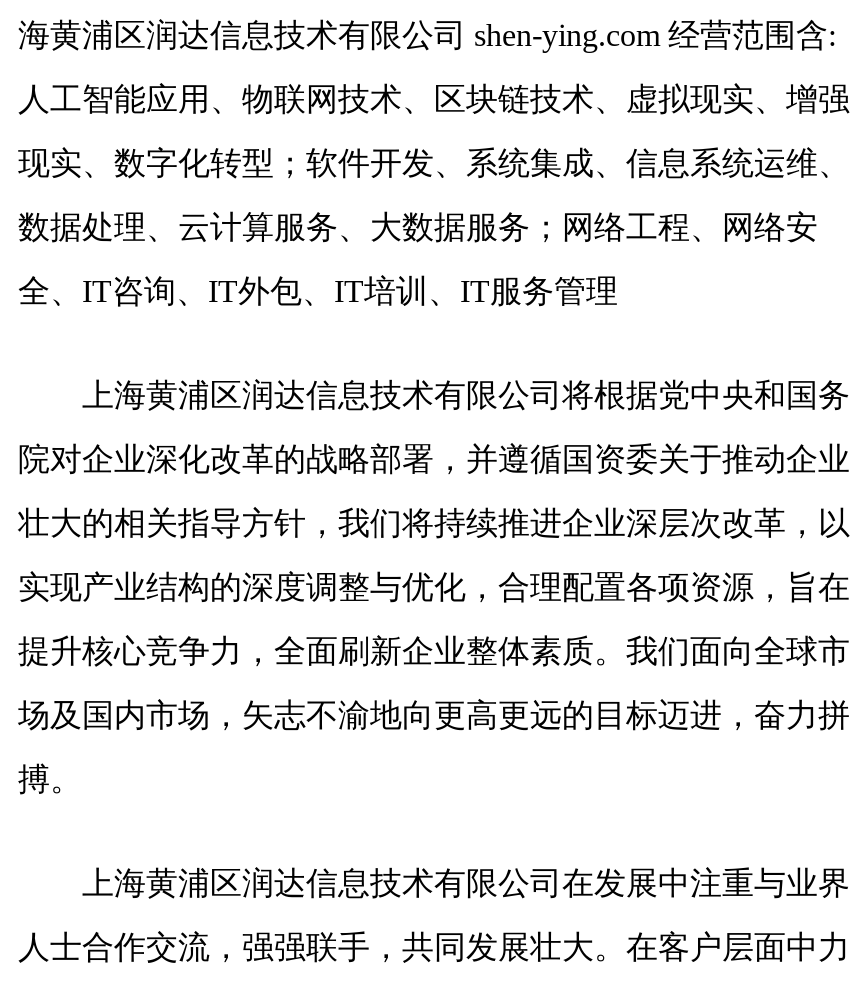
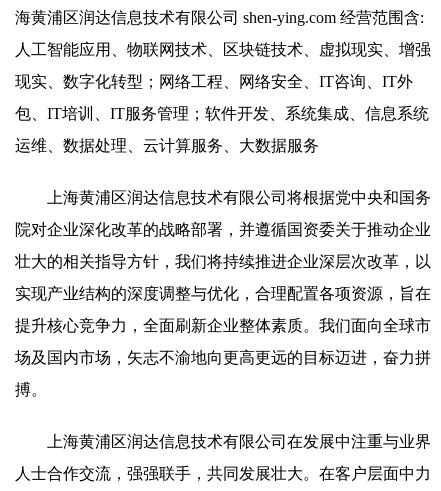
[18,146,850,180] 现实、数字化转型；软件开发、系统集成、信息系统运维、 -> [15,73,413,90] 现实、数字化转型；网络工程、网络安全、IT咨询、IT外
[18,210,818,244] 数据处理、云计算服务、大数据服务；网络工程、网络安 -> [15,105,429,122] 包、IT培训、IT服务管理；软件开发、系统集成、信息系统
[18,274,618,308] 全、IT咨询、IT外包、IT培训、IT服务管理 -> [15,137,319,154] 运维、数据处理、云计算服务、大数据服务

